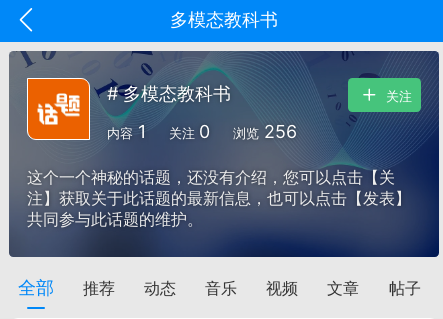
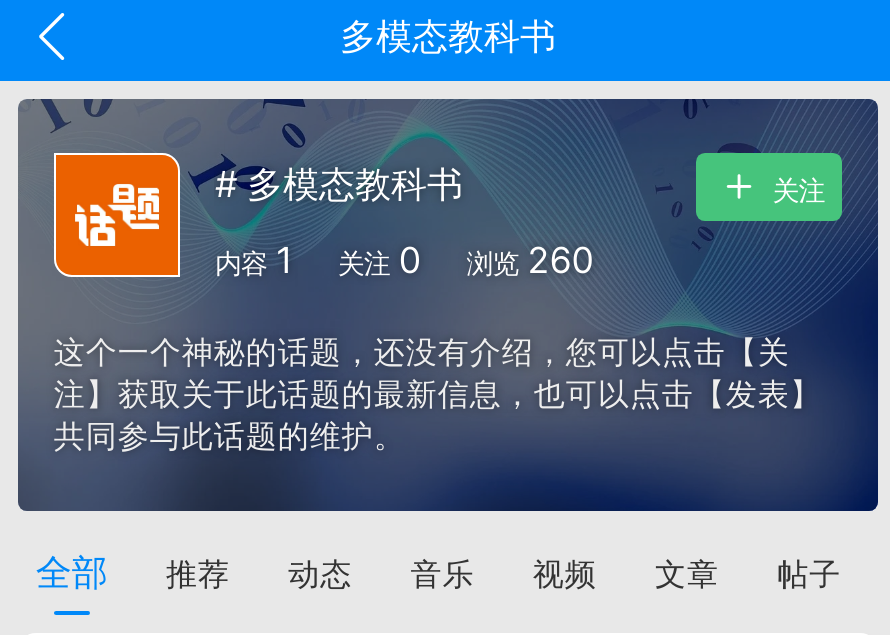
[107,121,297,142] 内容 1 关注 0 浏览 256 -> [215,240,593,282] 内容 1 关注 0 浏览 260

